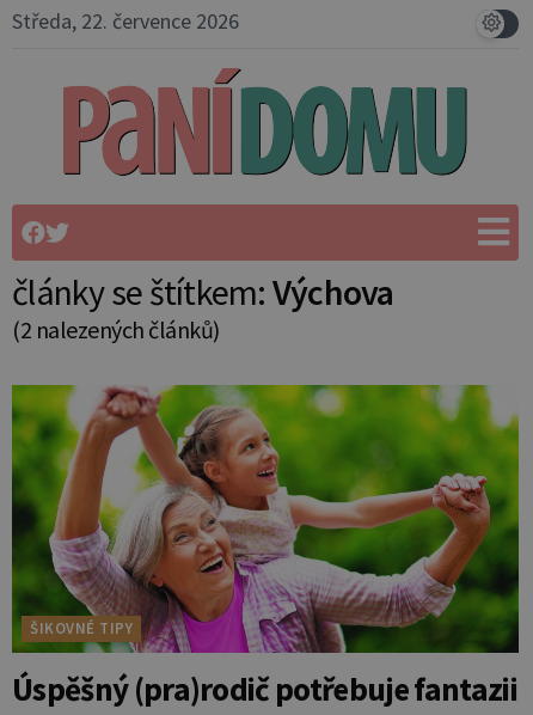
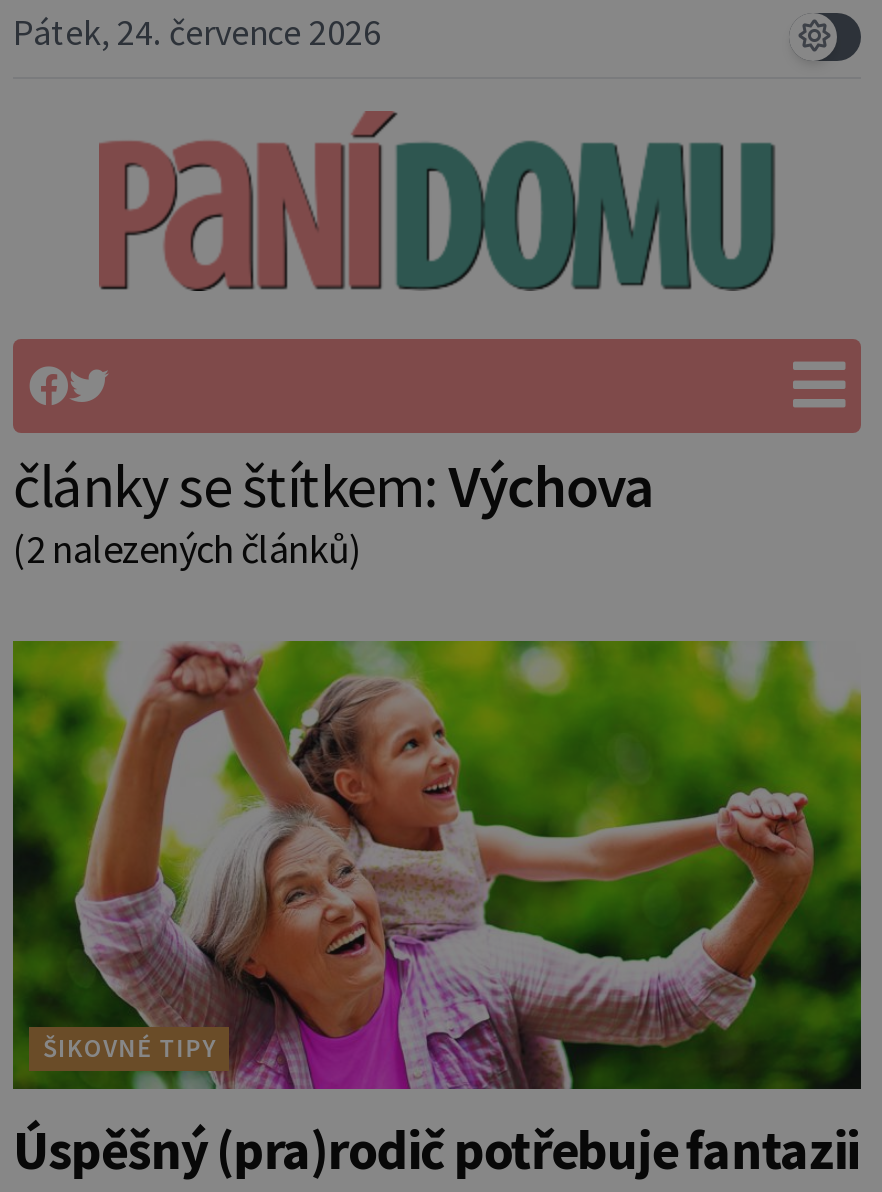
[12,7,239,35] Středa, 22. července 2026 -> [13,9,381,55] Pátek, 24. července 2026

